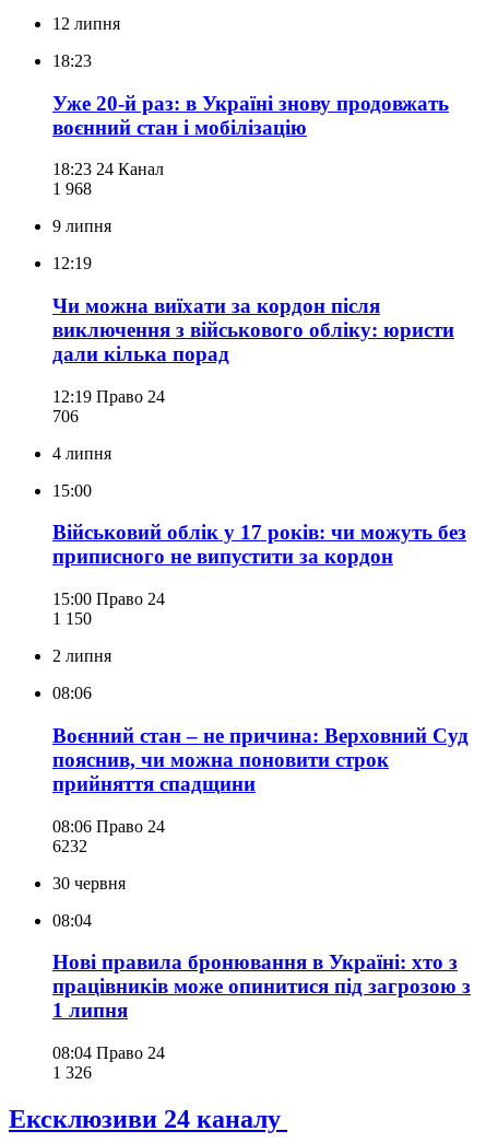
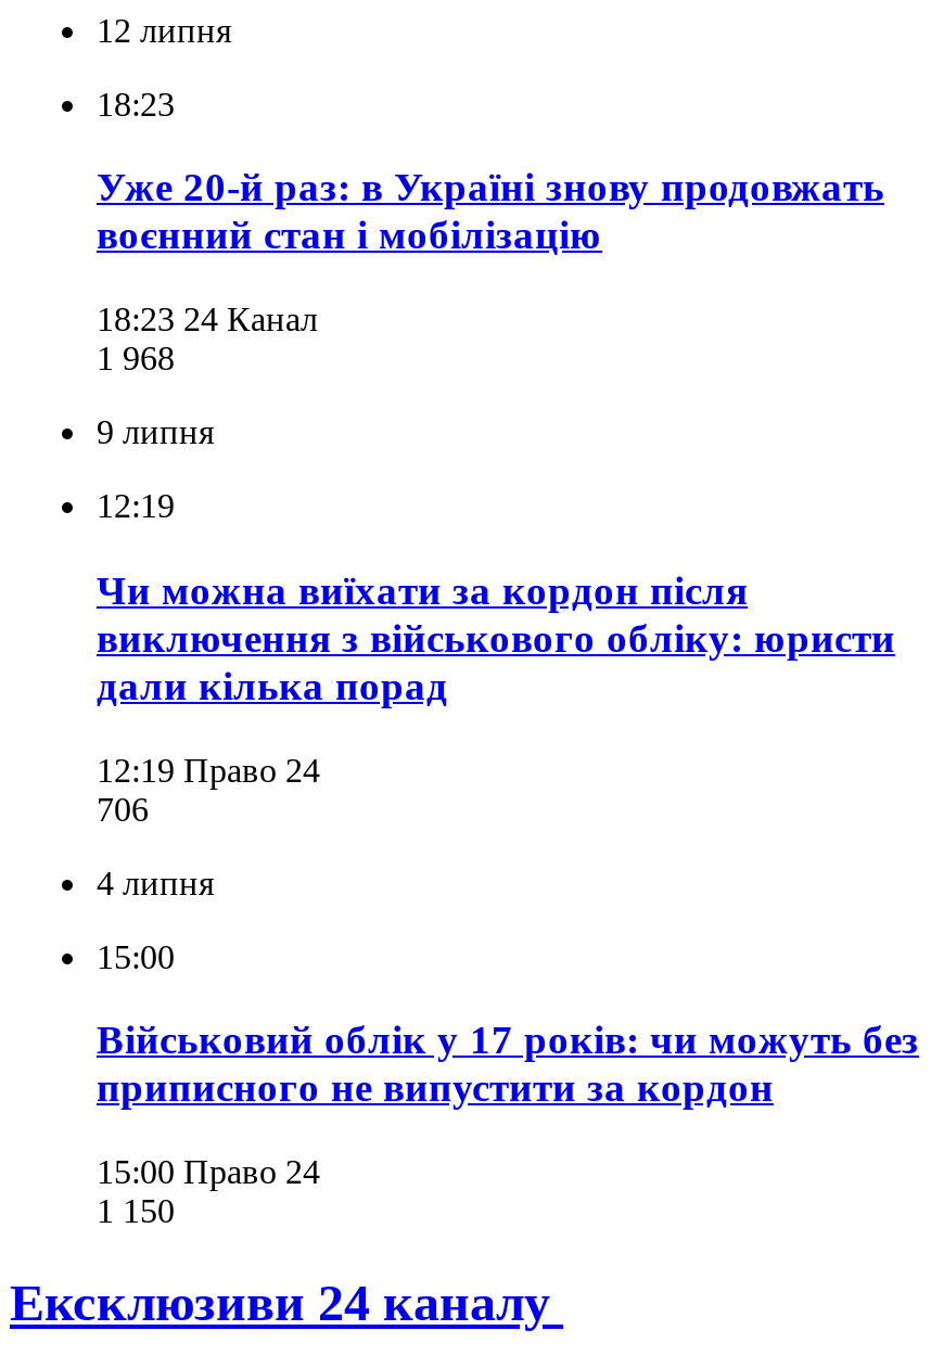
[52,647,471,1082] 2 липня | 08:06 | Воєнний стан – не причина: Верховний Суд | пояснив, чи можна поновити строк | прийняття спадщини | 08:06 Право 24 | 6232 | 30 червня | 08:04 | Нові правила бронювання в Україні: хто з | працівників може опинитися під загрозою з | 1 липня | 08:04 Право 24 | 1 326 -> none

